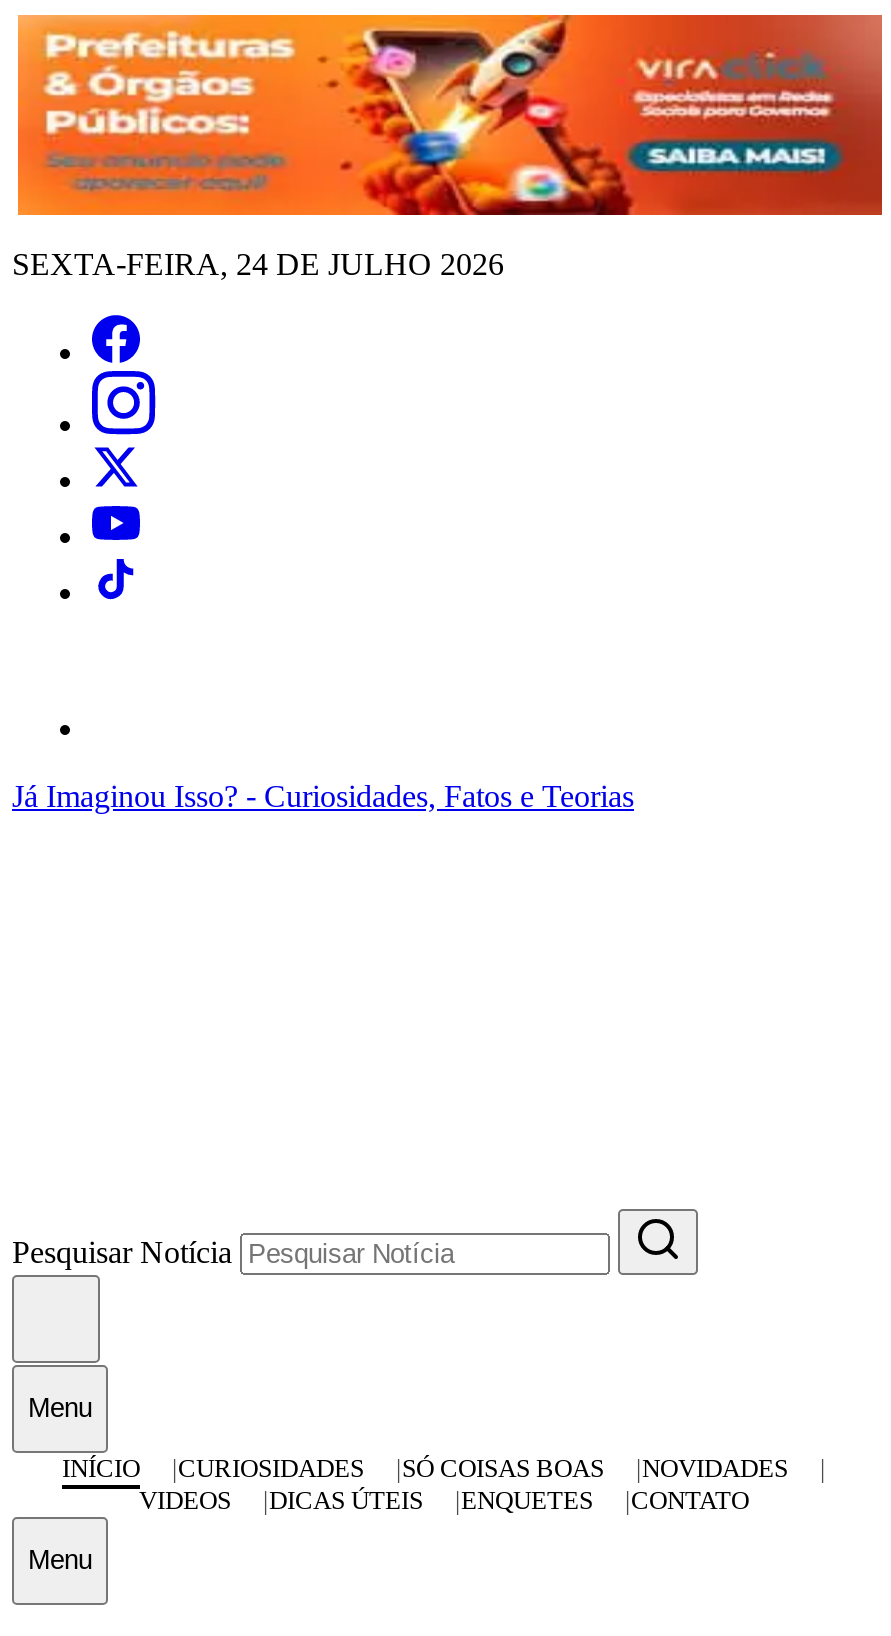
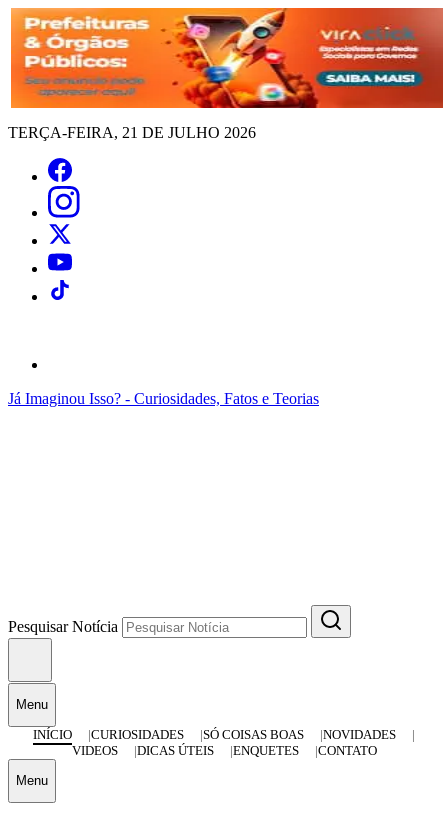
[12,247,504,281] SEXTA-FEIRA, 24 DE JULHO 2026 -> [8,124,256,141] TERÇA-FEIRA, 21 DE JULHO 2026

